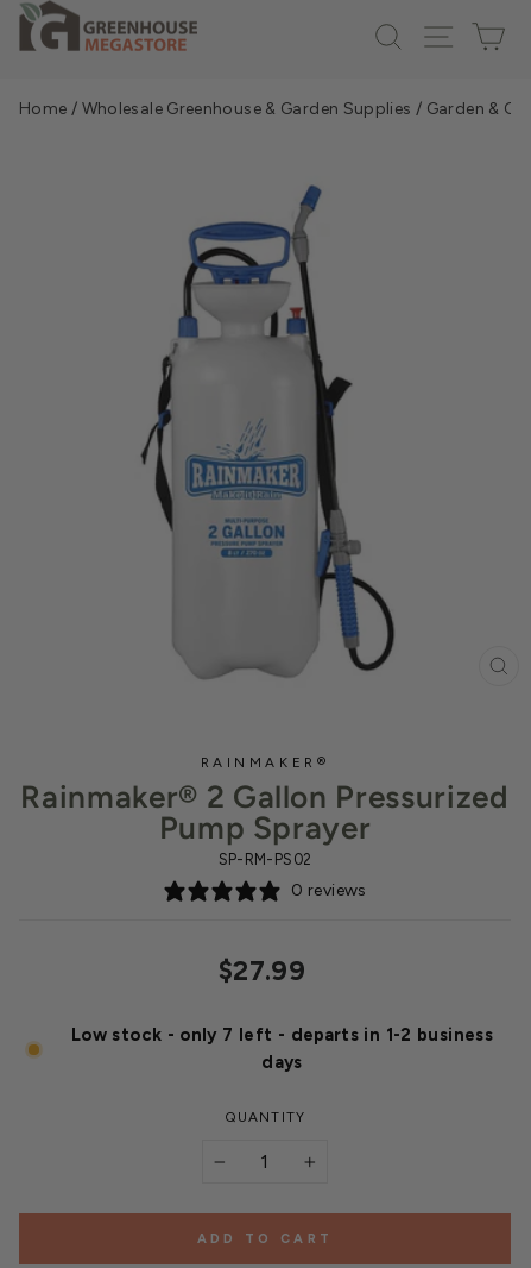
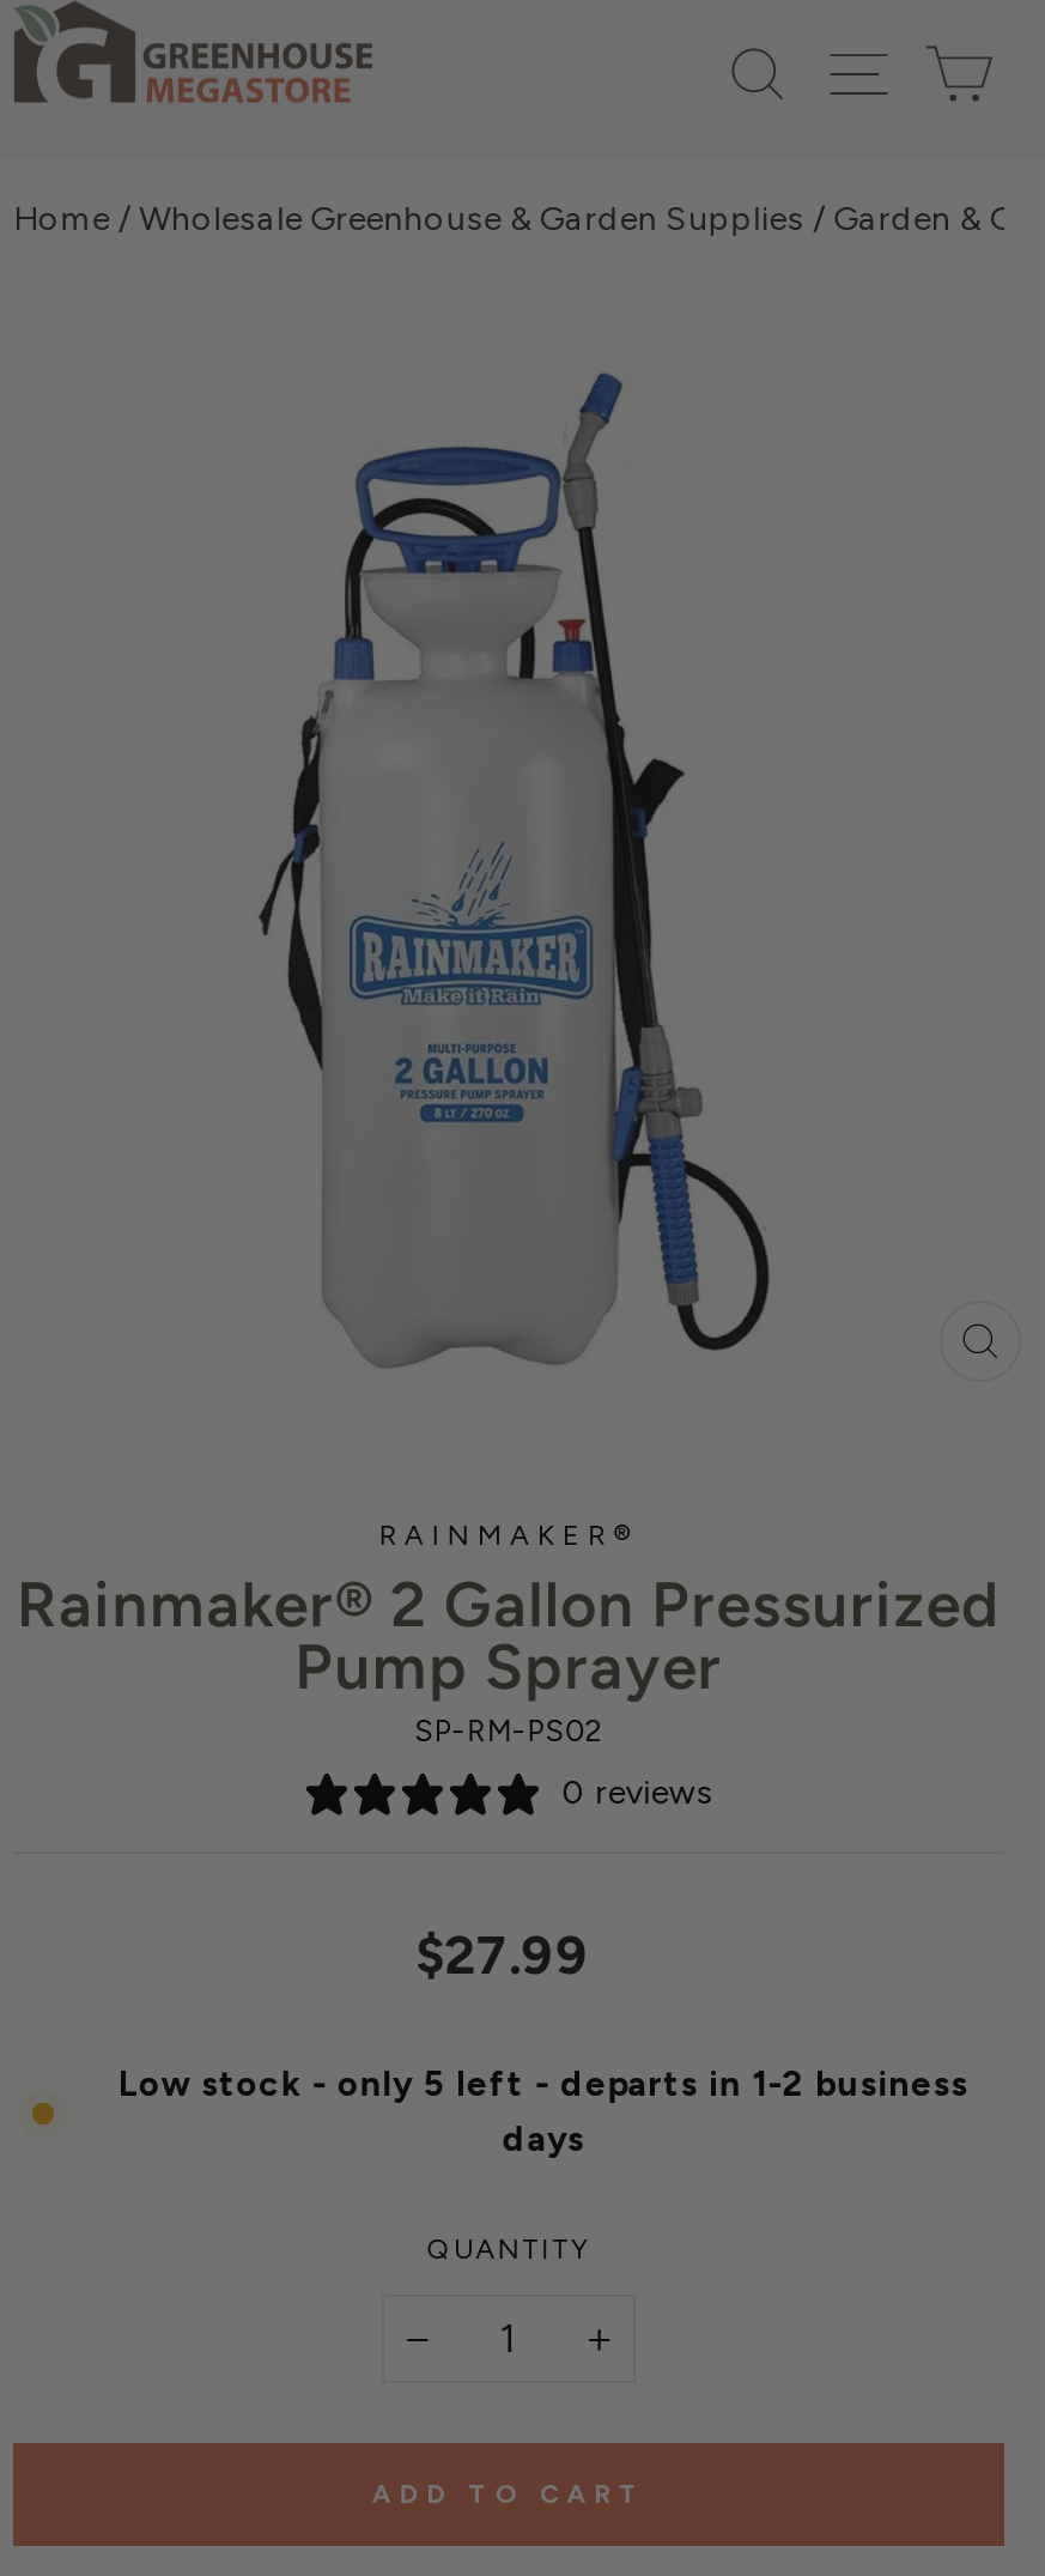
[71,1024,493,1046] Low stock - only 7 left - departs in 1-2 business -> [119,2062,968,2105] Low stock - only 5 left - departs in 1-2 business

